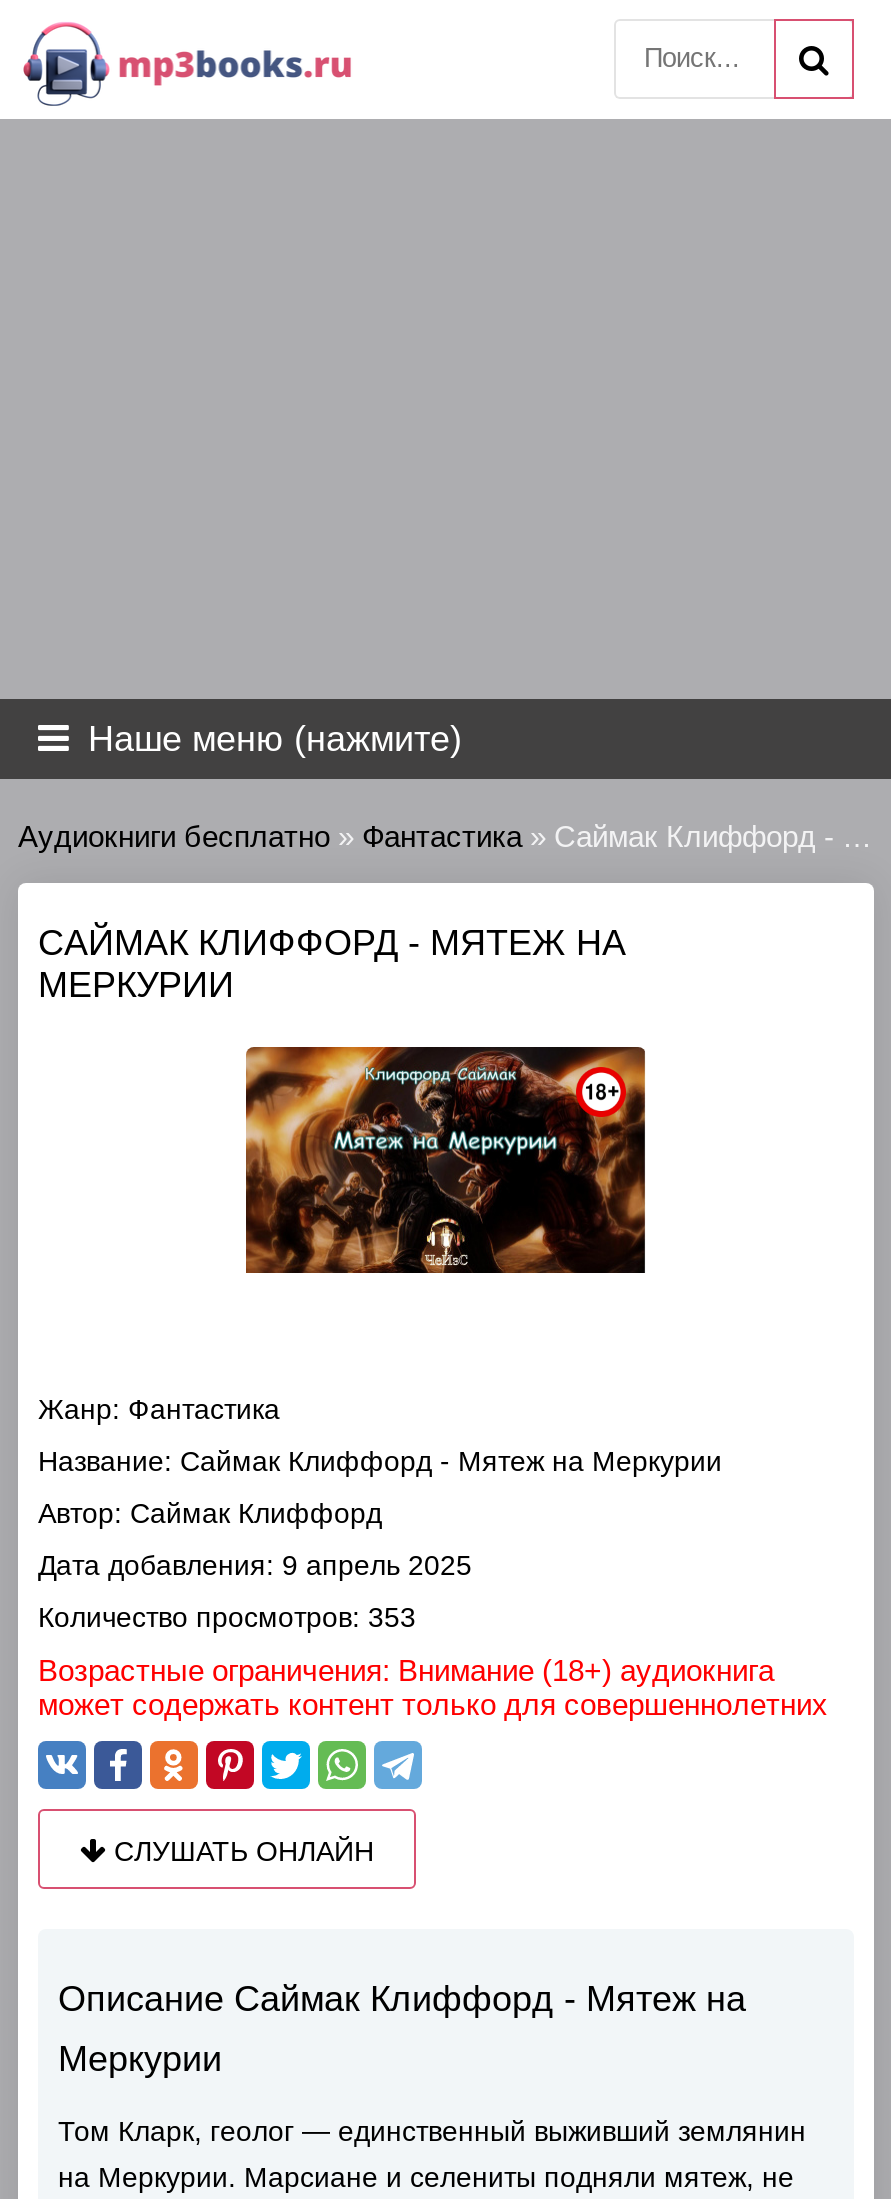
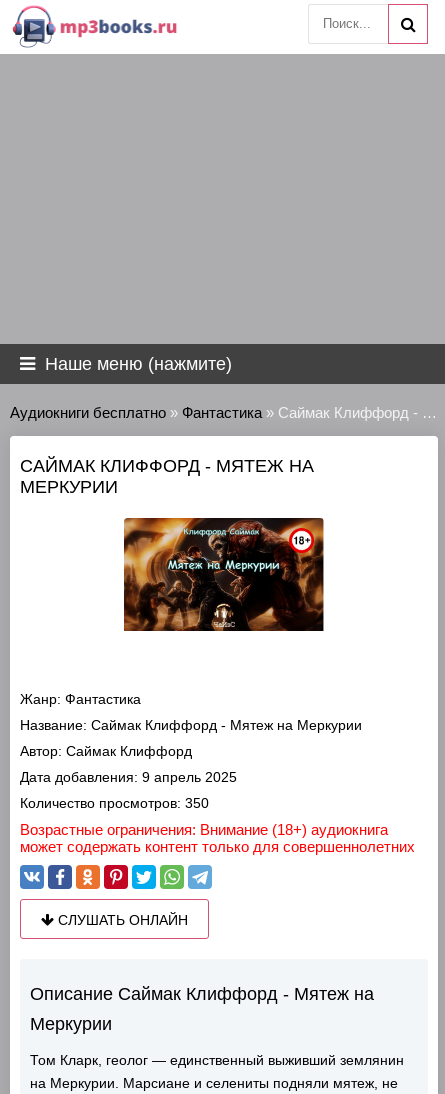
[38,1600,416,1632] Количество просмотров: 353 -> [20,794,209,810] Количество просмотров: 350

